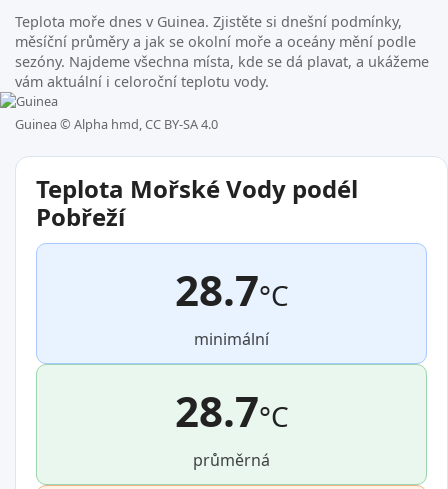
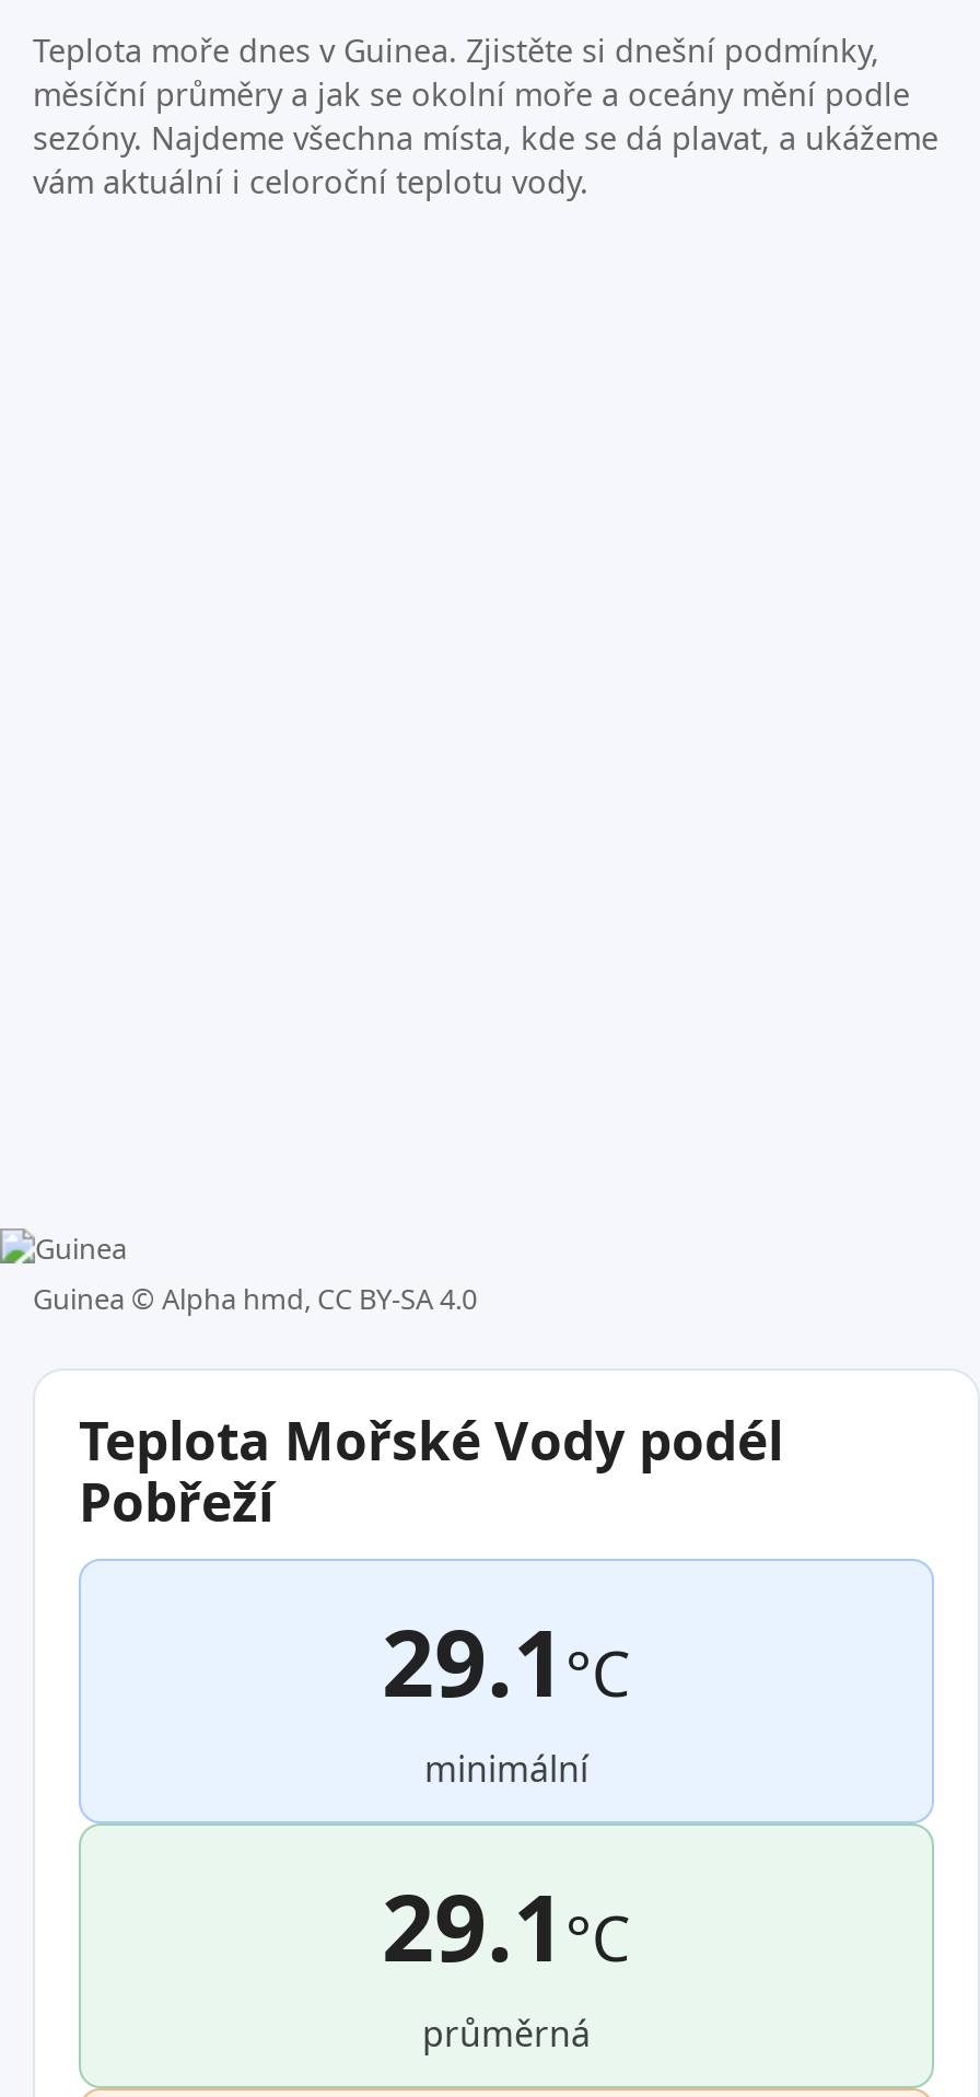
[174,261,288,318] 28.7°C -> [382,1598,631,1723] 29.1°C
[174,382,288,439] 28.7°C -> [382,1863,631,1988] 29.1°C

